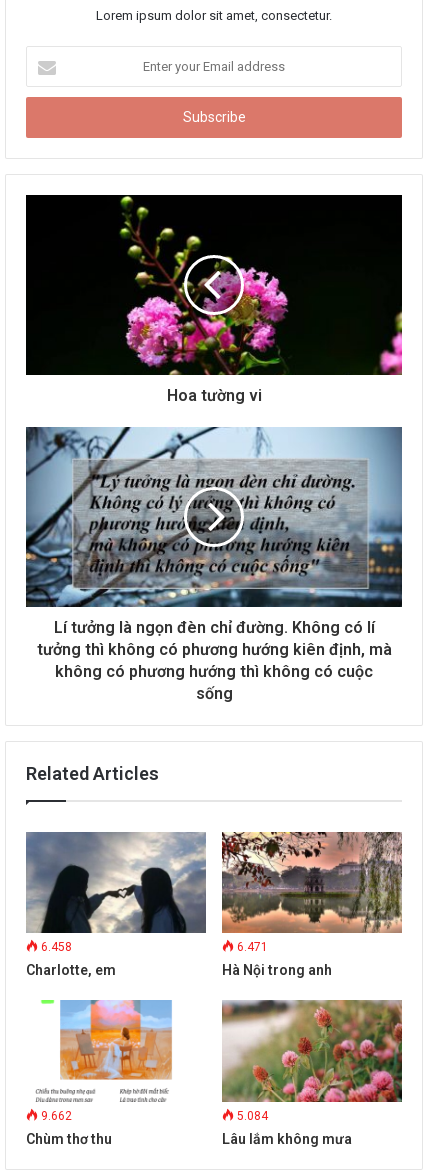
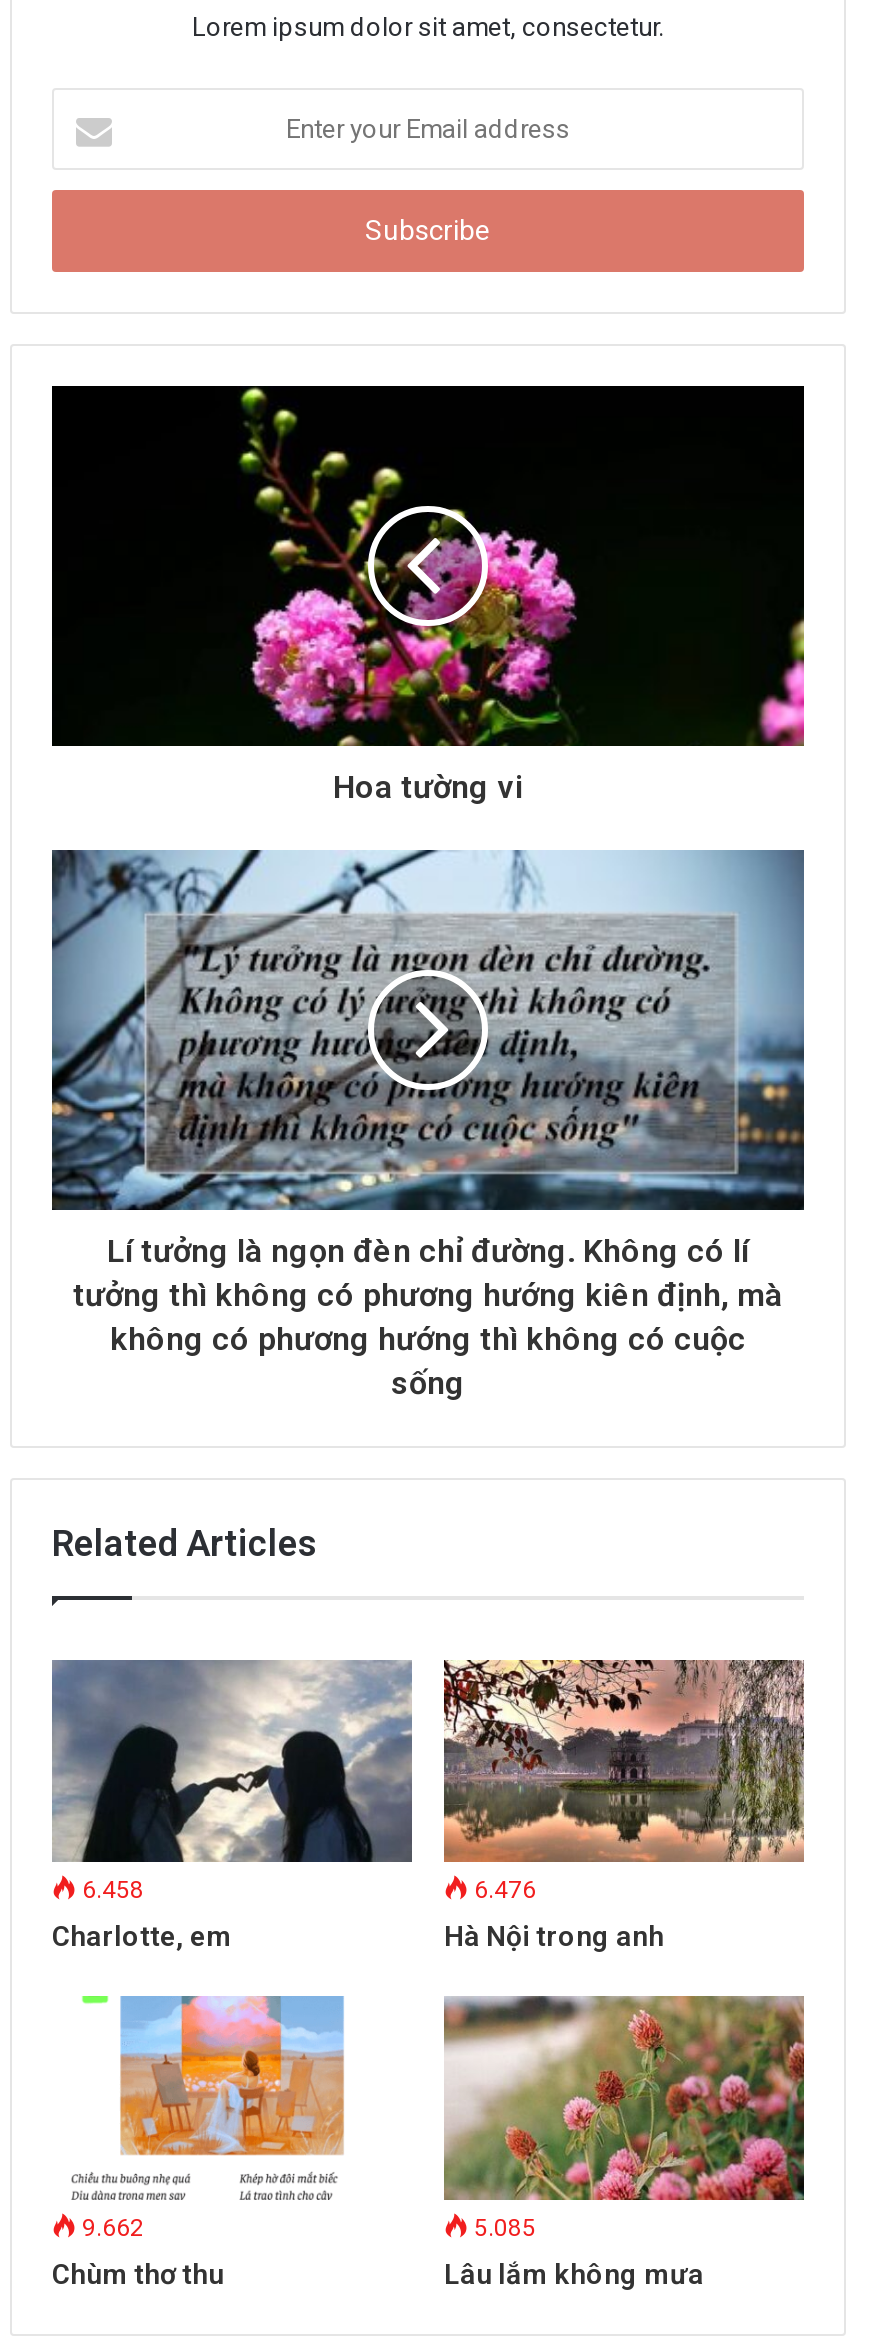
[234,940,268,954] 6.471 -> [468,1876,536,1904] 6.476
[234,1109,268,1123] 5.084 -> [468,2213,536,2241] 5.085

